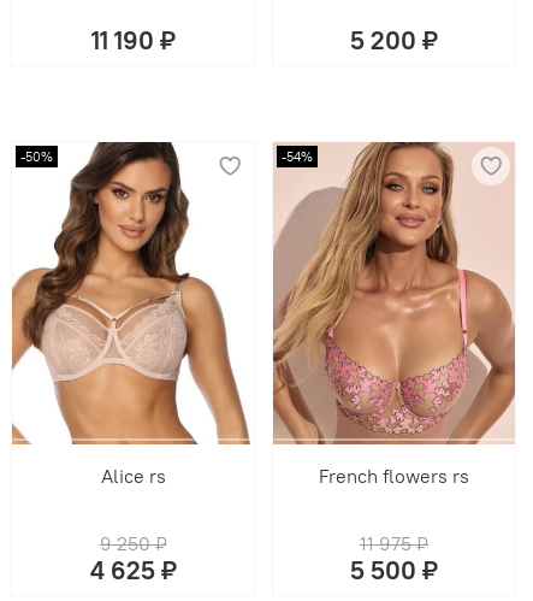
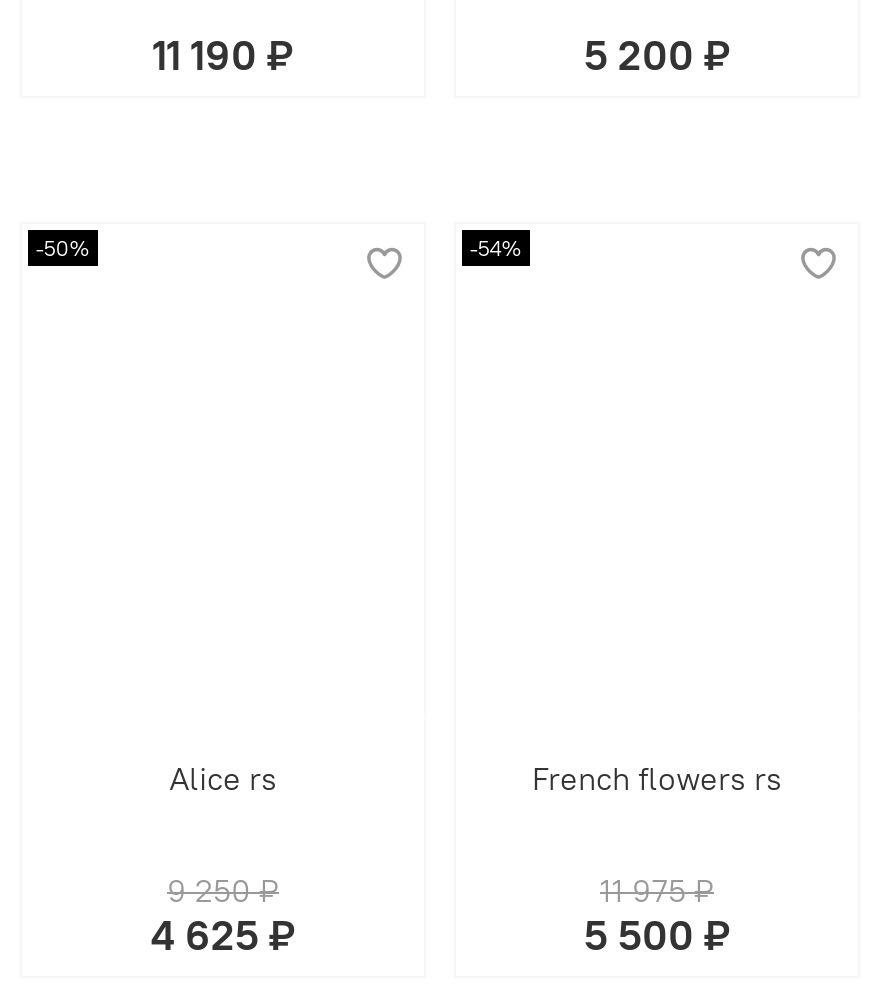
[11,141,251,446] [image] -> none
[272,141,516,446] [image] -> none

